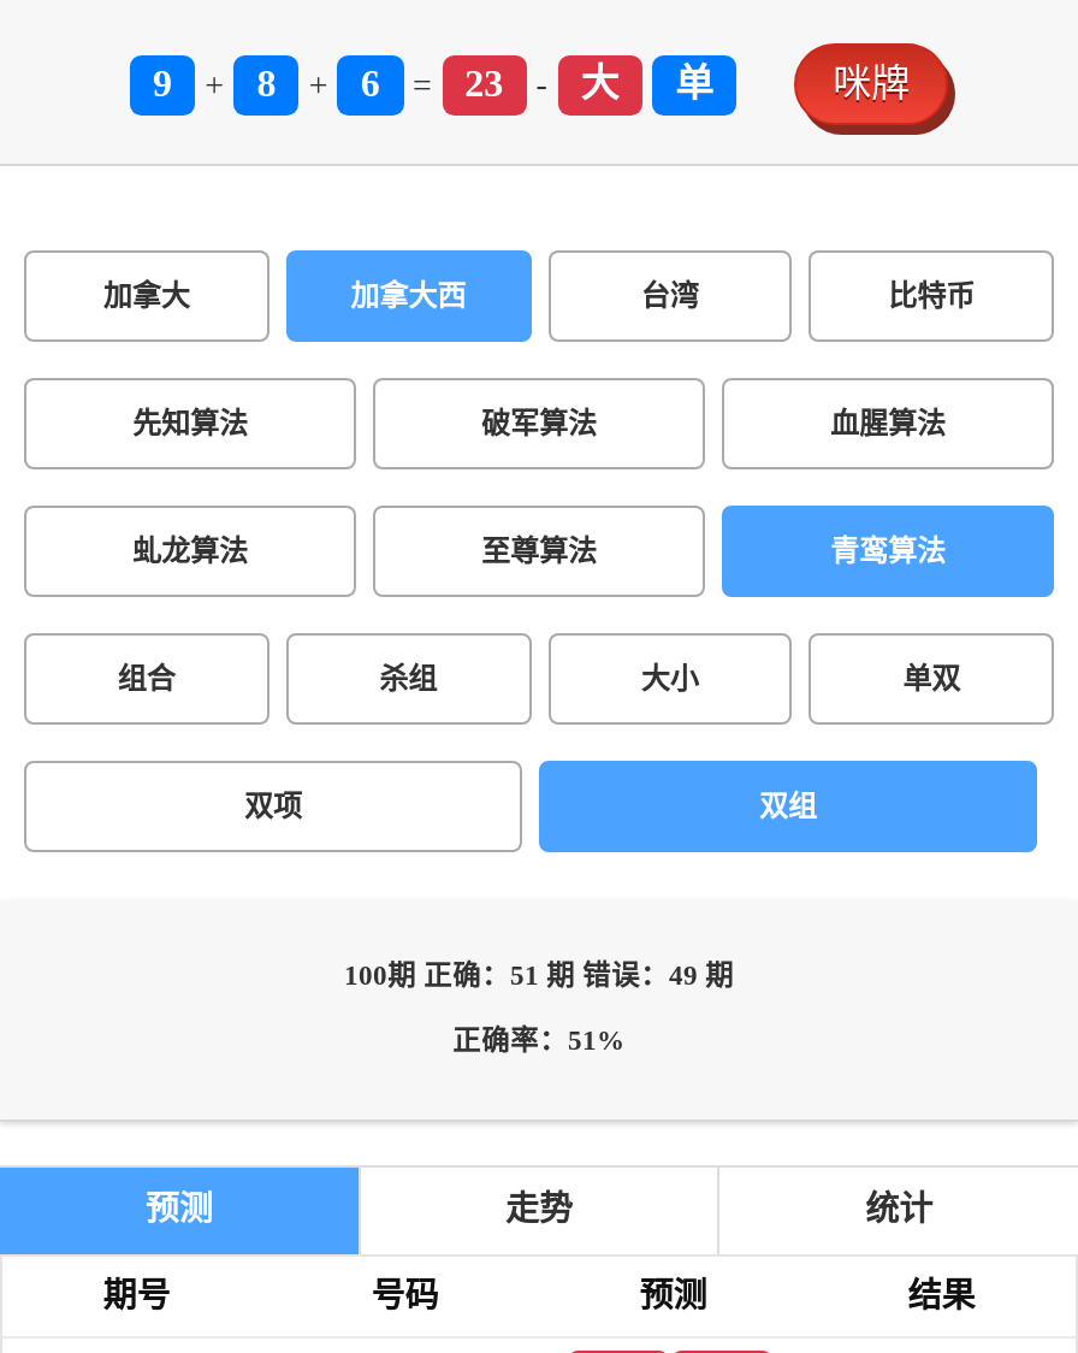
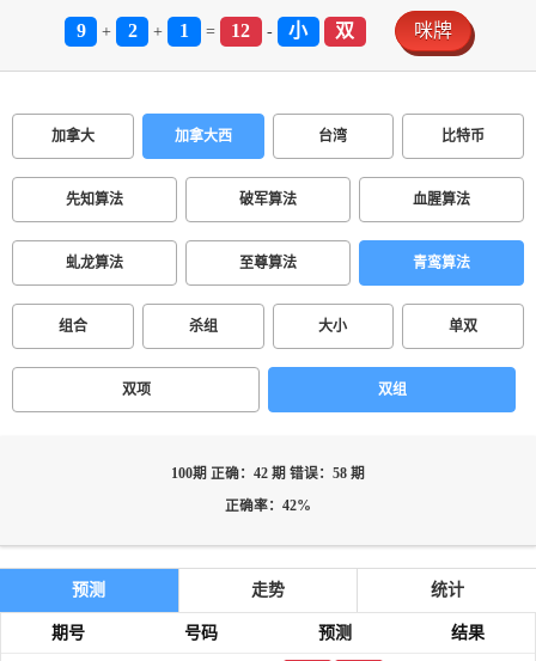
[257,63,276,104] 8 -> [128,20,137,41] 2
[361,63,380,104] 6 -> [179,20,189,41] 1
[465,63,503,104] 23 -> [231,20,250,41] 12
[581,63,713,104] 大 | 单 -> [289,20,355,41] 小 | 双
[344,961,734,992] 100期 正确：51 期 错误：49 期 -> [171,466,365,482] 100期 正确：42 期 错误：58 期
[452,1026,626,1057] 正确率：51% -> [225,498,311,514] 正确率：42%

